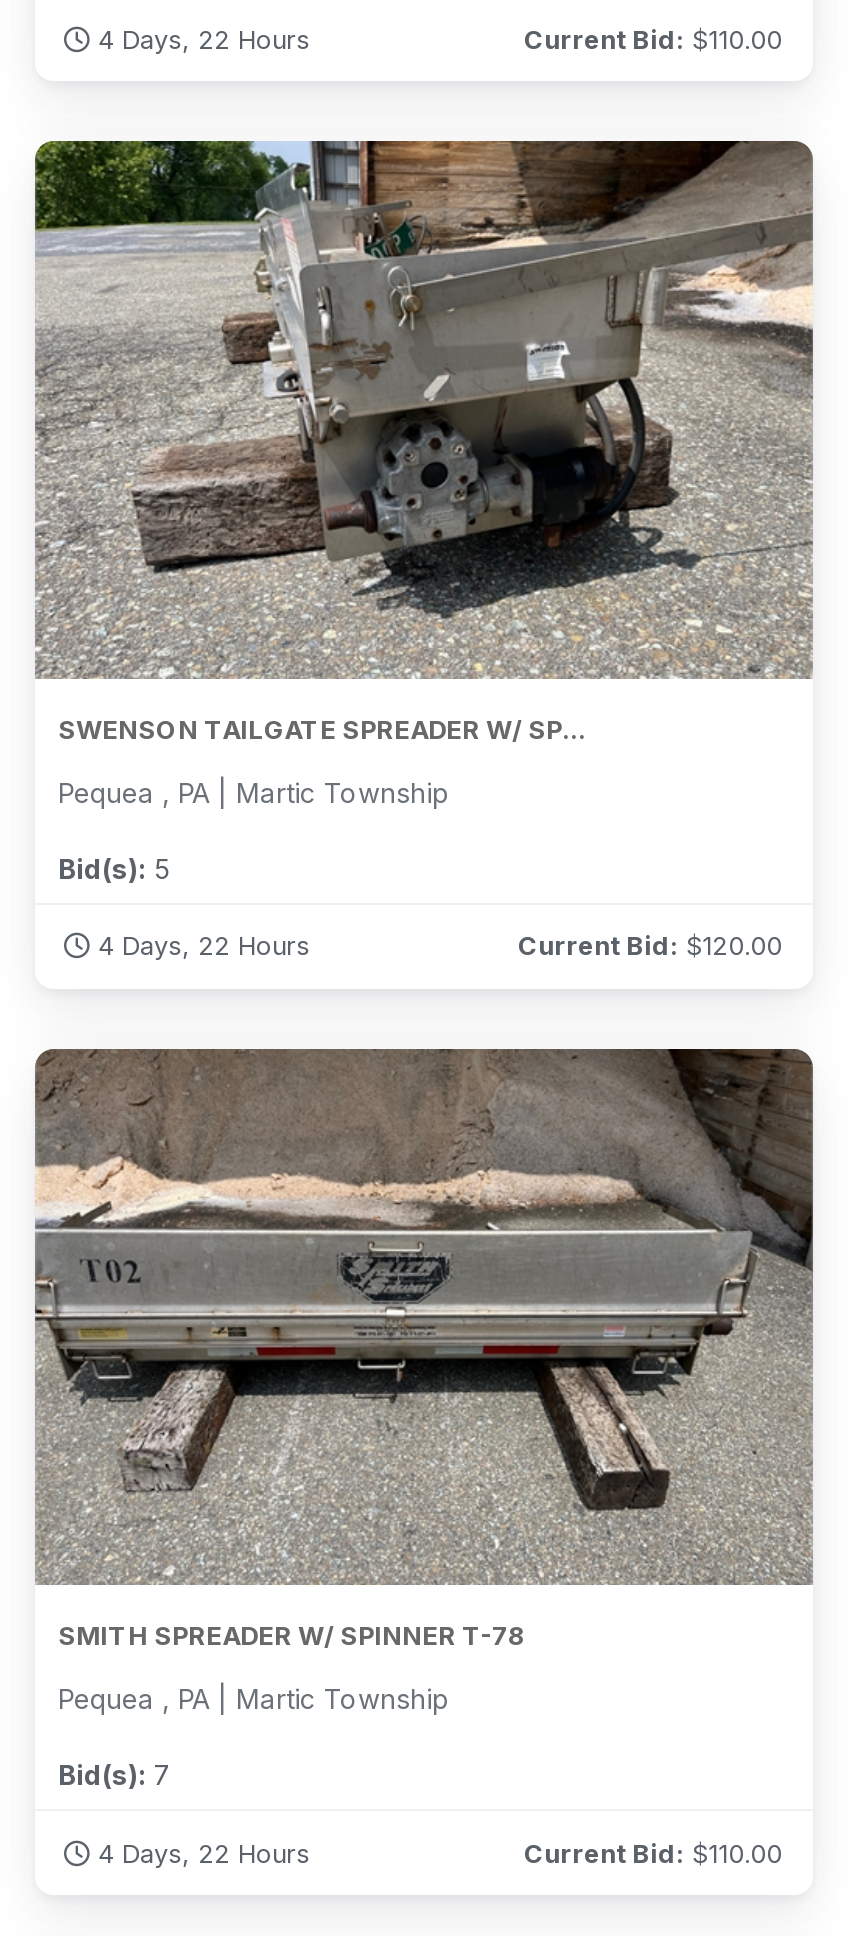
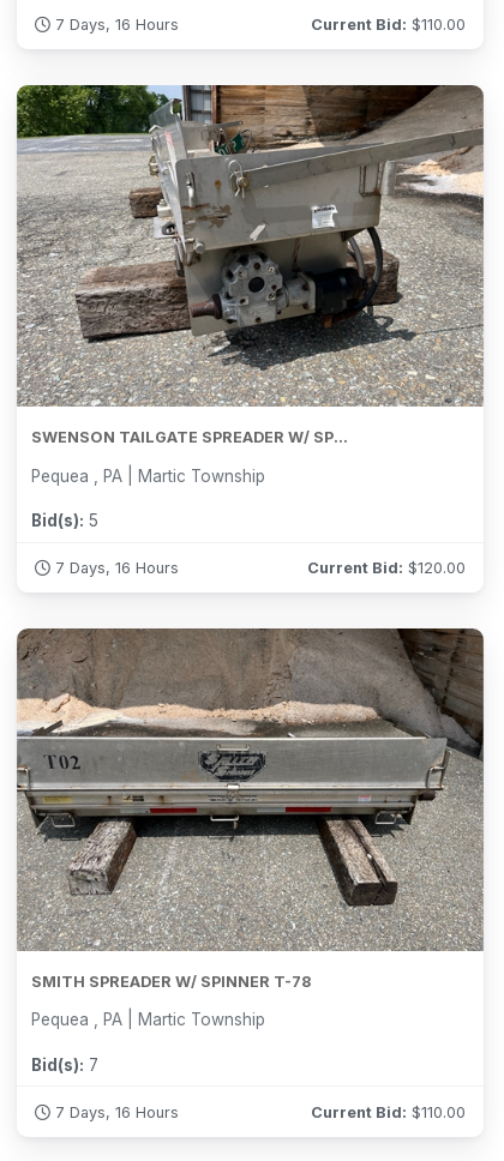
[98,25,310,55] 4 Days, 22 Hours -> [55,15,178,33] 7 Days, 16 Hours
[98,931,310,961] 4 Days, 22 Hours -> [55,559,178,577] 7 Days, 16 Hours
[98,1838,310,1868] 4 Days, 22 Hours -> [55,1103,178,1121] 7 Days, 16 Hours

